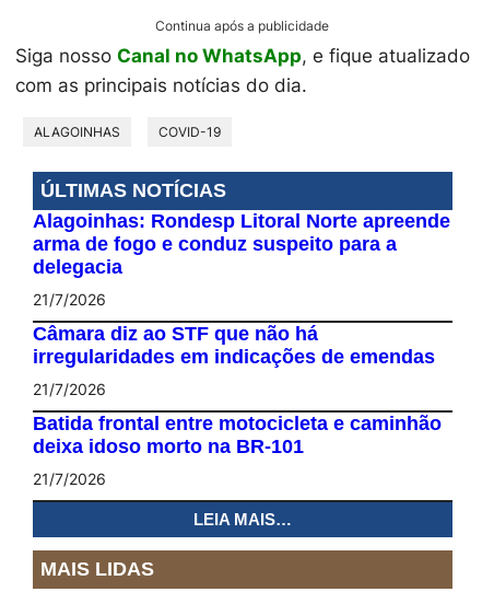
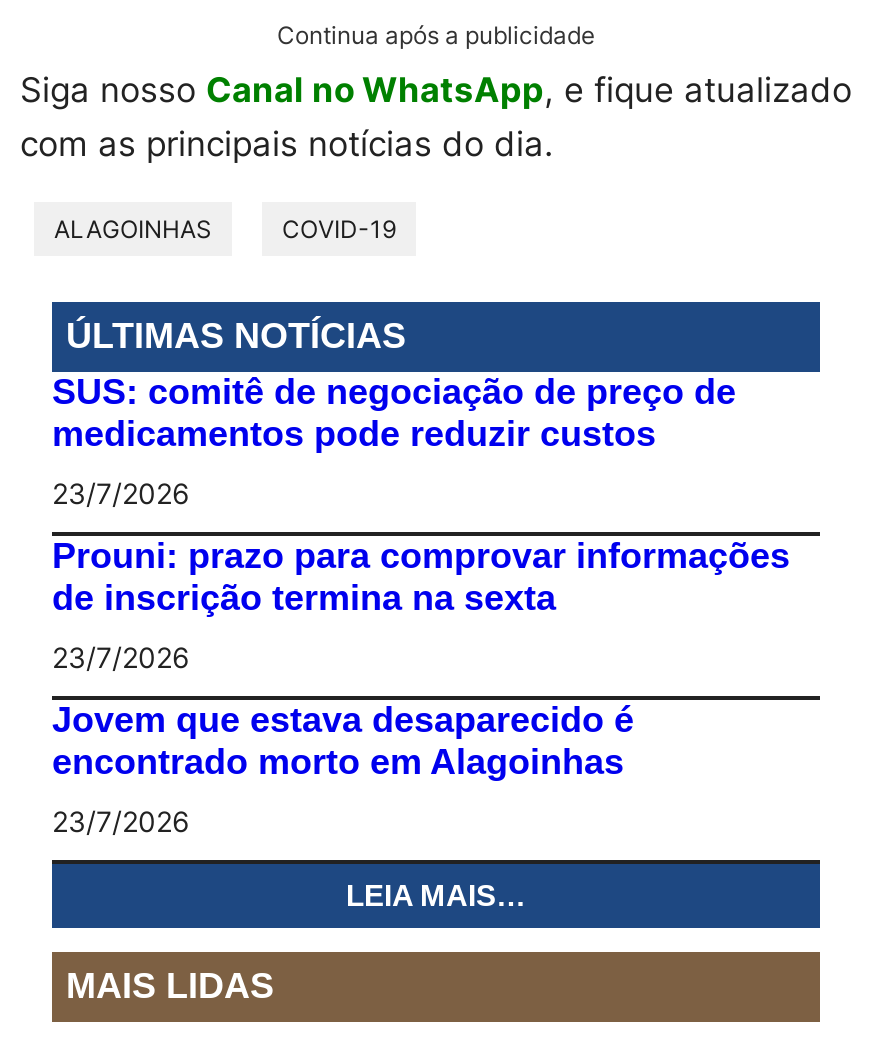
[33,210,450,278] Alagoinhas: Rondesp Litoral Norte apreende | arma de fogo e conduz suspeito para a | delegacia -> [52,371,736,453] SUS: comitê de negociação de preço de | medicamentos pode reduzir custos
[33,290,106,308] 21/7/2026 -> [52,475,190,509] 23/7/2026
[33,323,435,368] Câmara diz ao STF que não há | irregularidades em indicações de emendas -> [52,535,790,617] Prouni: prazo para comprovar informações | de inscrição termina na sexta
[33,380,106,398] 21/7/2026 -> [52,639,190,673] 23/7/2026
[33,413,442,457] Batida frontal entre motocicleta e caminhão | deixa idoso morto na BR-101 -> [52,699,634,781] Jovem que estava desaparecido é | encontrado morto em Alagoinhas
[33,469,106,488] 21/7/2026 -> [52,803,190,837] 23/7/2026

